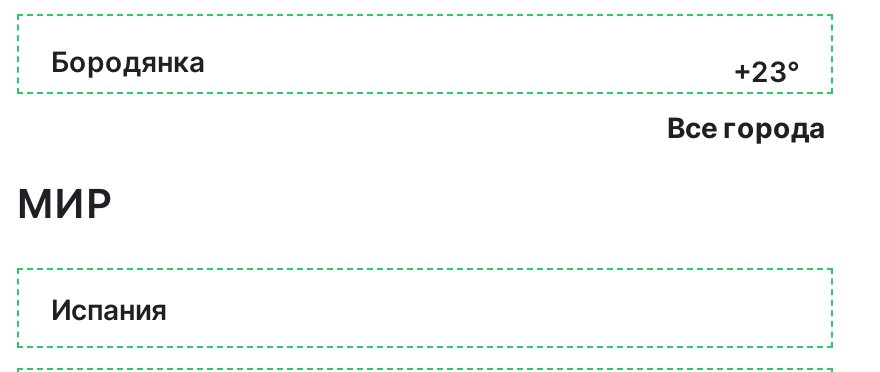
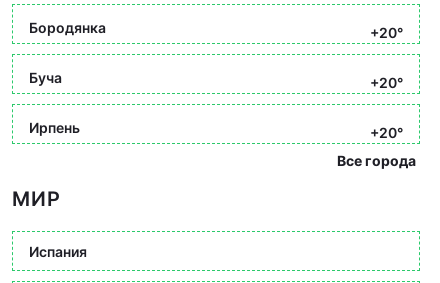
[733,54,799,88] +23° -> [29,24,403,141] +20° | Буча | +20° | Ирпень | +20°

